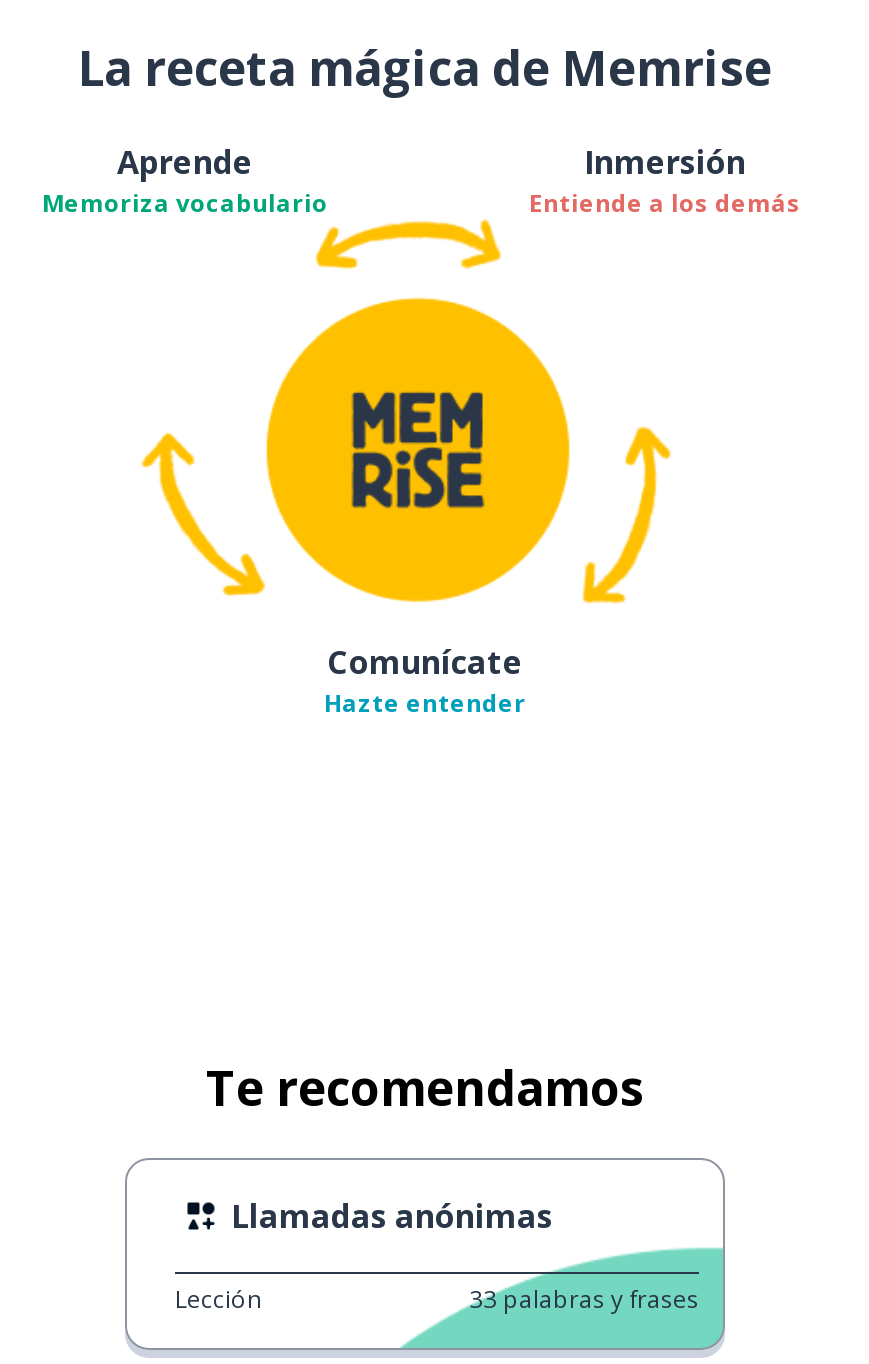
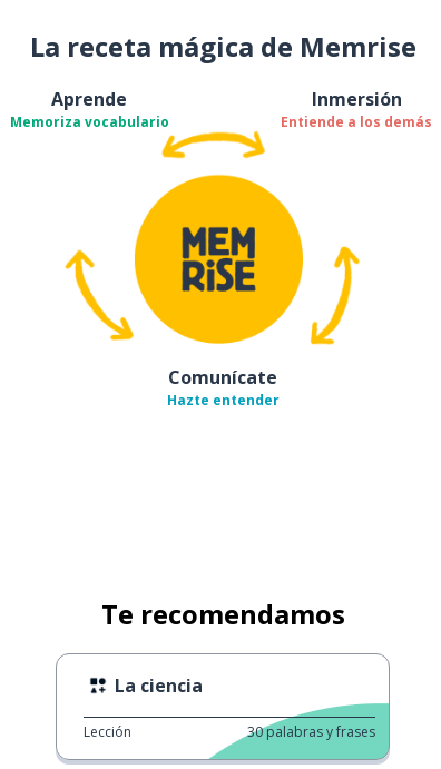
[231,1194,553,1238] Llamadas anónimas -> [115,673,203,698] La ciencia
[469,1282,699,1316] 33 palabras y frases -> [247,722,375,741] 30 palabras y frases

